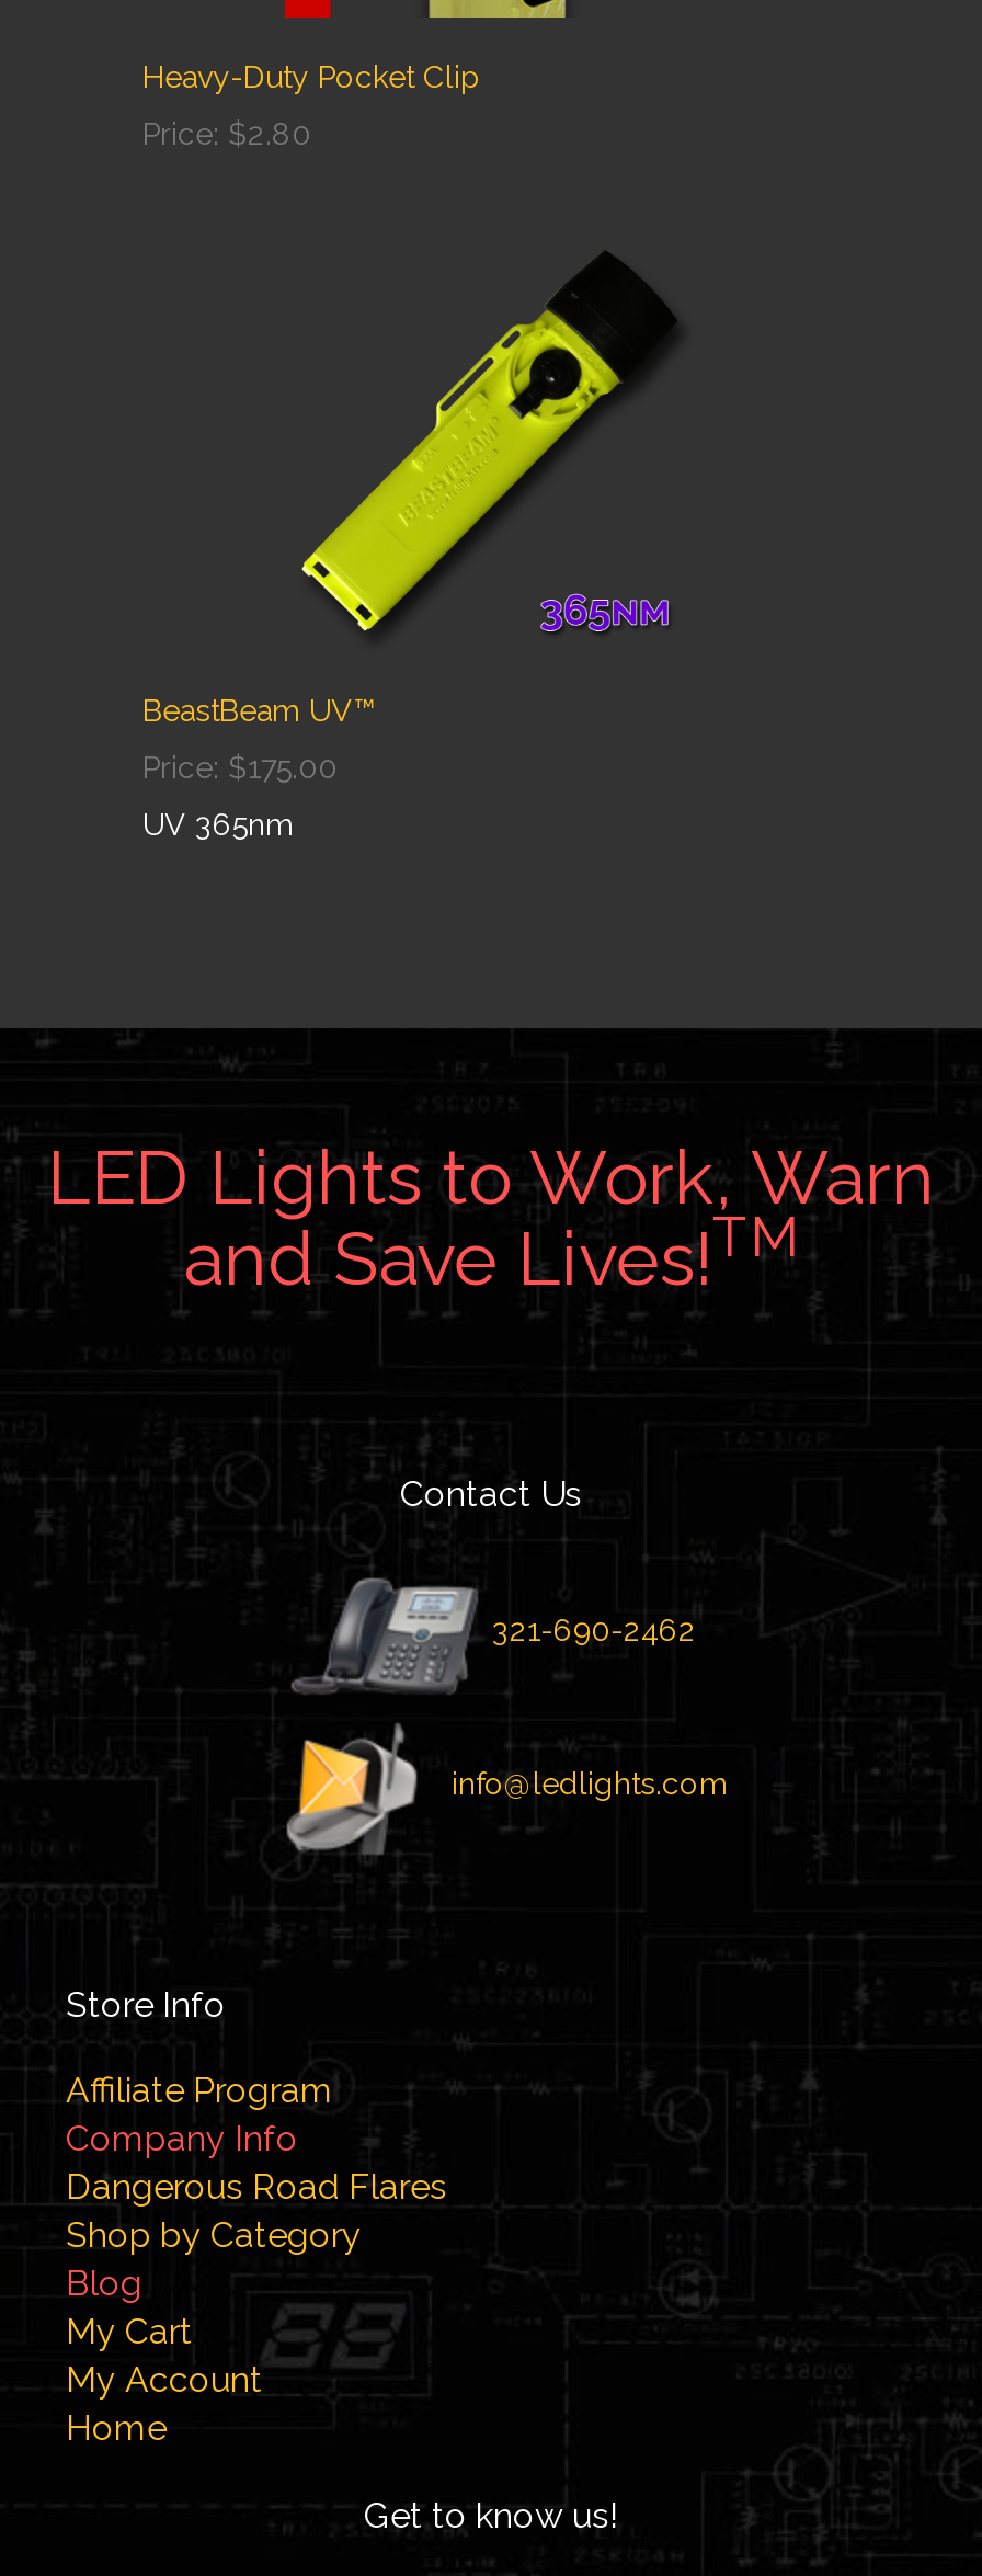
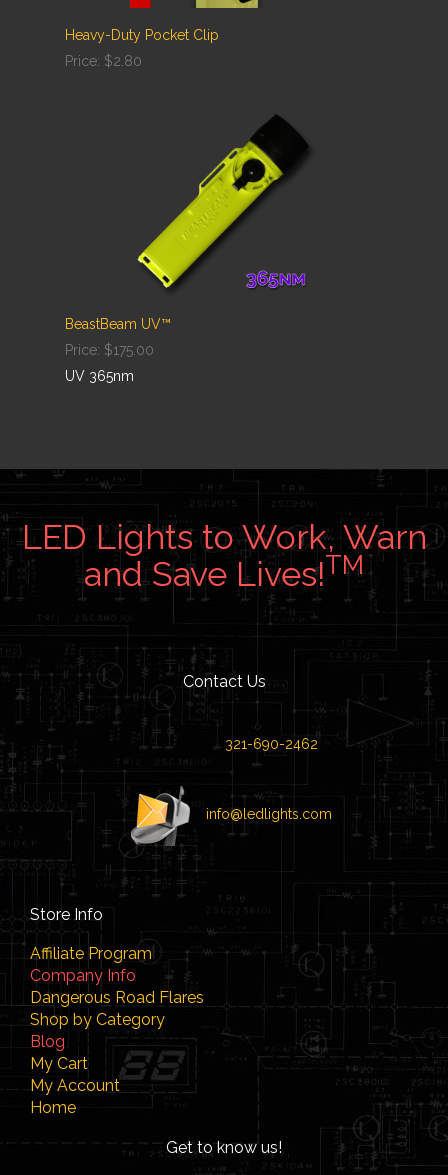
[289,1576,478,1695] [image] -> none

